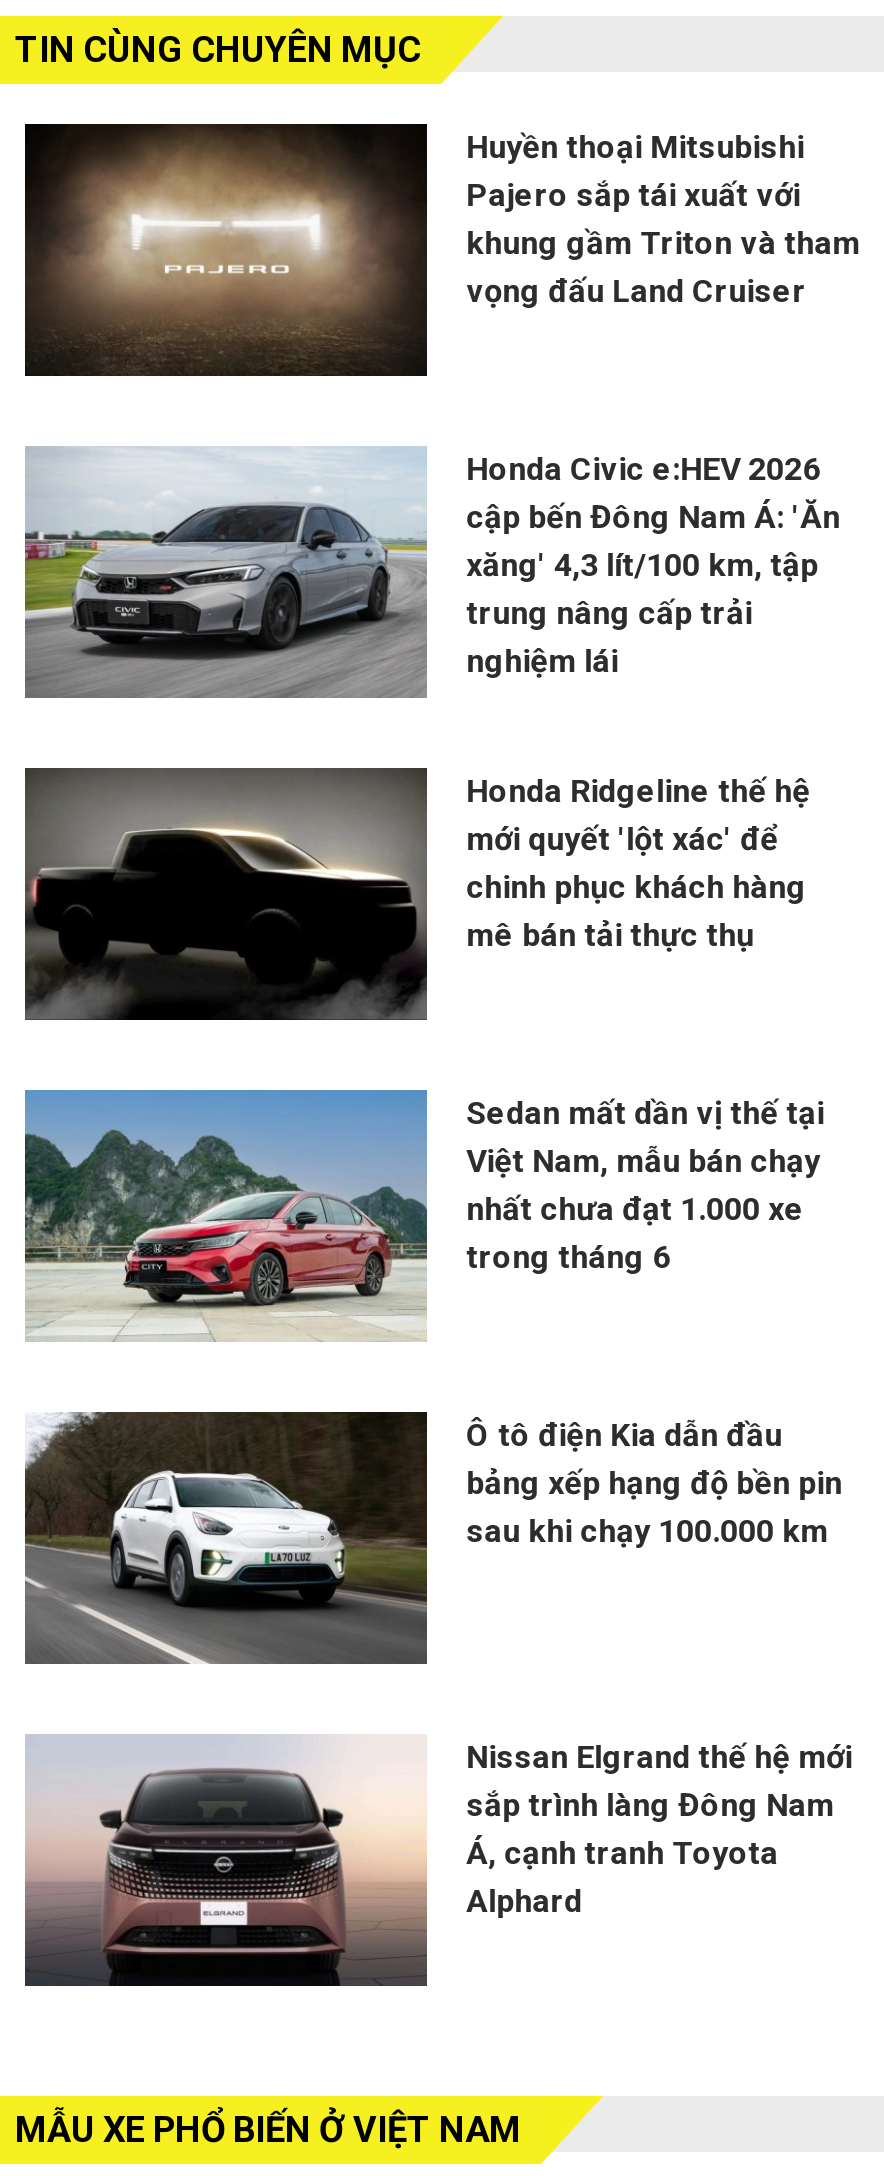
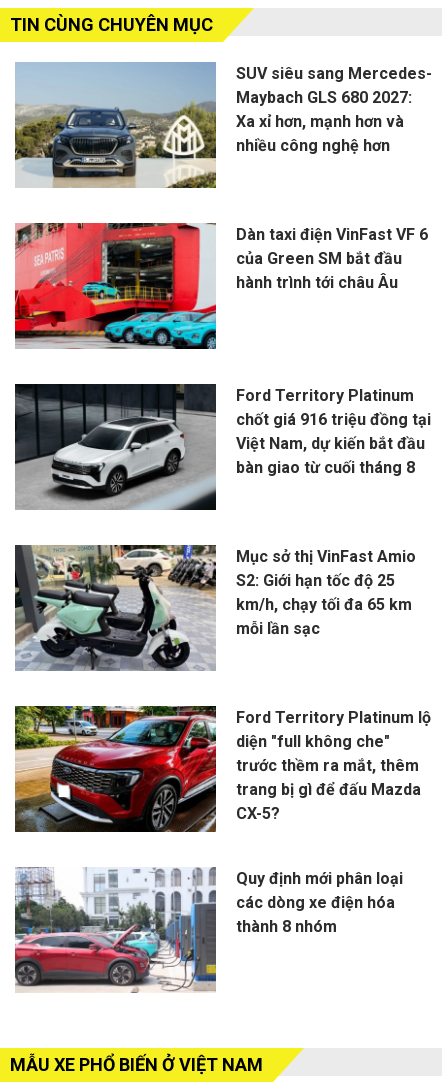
[23,122,860,378] [image] | Huyền thoại Mitsubishi | Pajero sắp tái xuất với | khung gầm Triton và tham | vọng đấu Land Cruiser -> [15,62,432,189] [image] | SUV siêu sang Mercedes- | Maybach GLS 680 2027: | Xa xỉ hơn, mạnh hơn và | nhiều công nghệ hơn
[23,446,840,698] [image] | Honda Civic e:HEV 2026 | cập bến Đông Nam Á: 'Ăn | xăng' 4,3 lít/100 km, tập | trung nâng cấp trải | nghiệm lái -> [14,222,428,349] [image] | Dàn taxi điện VinFast VF 6 | của Green SM bắt đầu | hành trình tới châu Âu
[25,768,810,1022] [image] | Honda Ridgeline thế hệ | mới quyết 'lột xác' để | chinh phục khách hàng | mê bán tải thực thụ -> [15,385,431,510] [image] | Ford Territory Platinum | chốt giá 916 triệu đồng tại | Việt Nam, dự kiến bắt đầu | bàn giao từ cuối tháng 8
[23,1088,824,1340] [image] | Sedan mất dần vị thế tại | Việt Nam, mẫu bán chạy | nhất chưa đạt 1.000 xe | trong tháng 6 -> [14,544,416,671] [image] | Mục sở thị VinFast Amio | S2: Giới hạn tốc độ 25 | km/h, chạy tối đa 65 km | mỗi lần sạc
[23,1410,842,1666] [image] | Ô tô điện Kia dẫn đầu | bảng xếp hạng độ bền pin | sau khi chạy 100.000 km -> [14,705,431,833] [image] | Ford Territory Platinum lộ | diện "full không che" | trước thềm ra mắt, thêm | trang bị gì để đấu Mazda | CX-5?
[23,1734,852,1988] [image] | Nissan Elgrand thế hệ mới | sắp trình làng Đông Nam | Á, cạnh tranh Toyota | Alphard -> [14,867,403,993] [image] | Quy định mới phân loại | các dòng xe điện hóa | thành 8 nhóm

